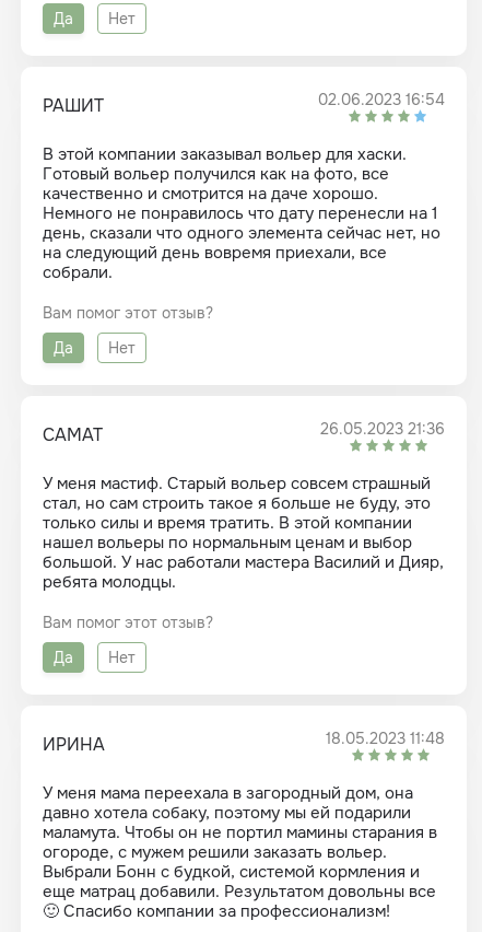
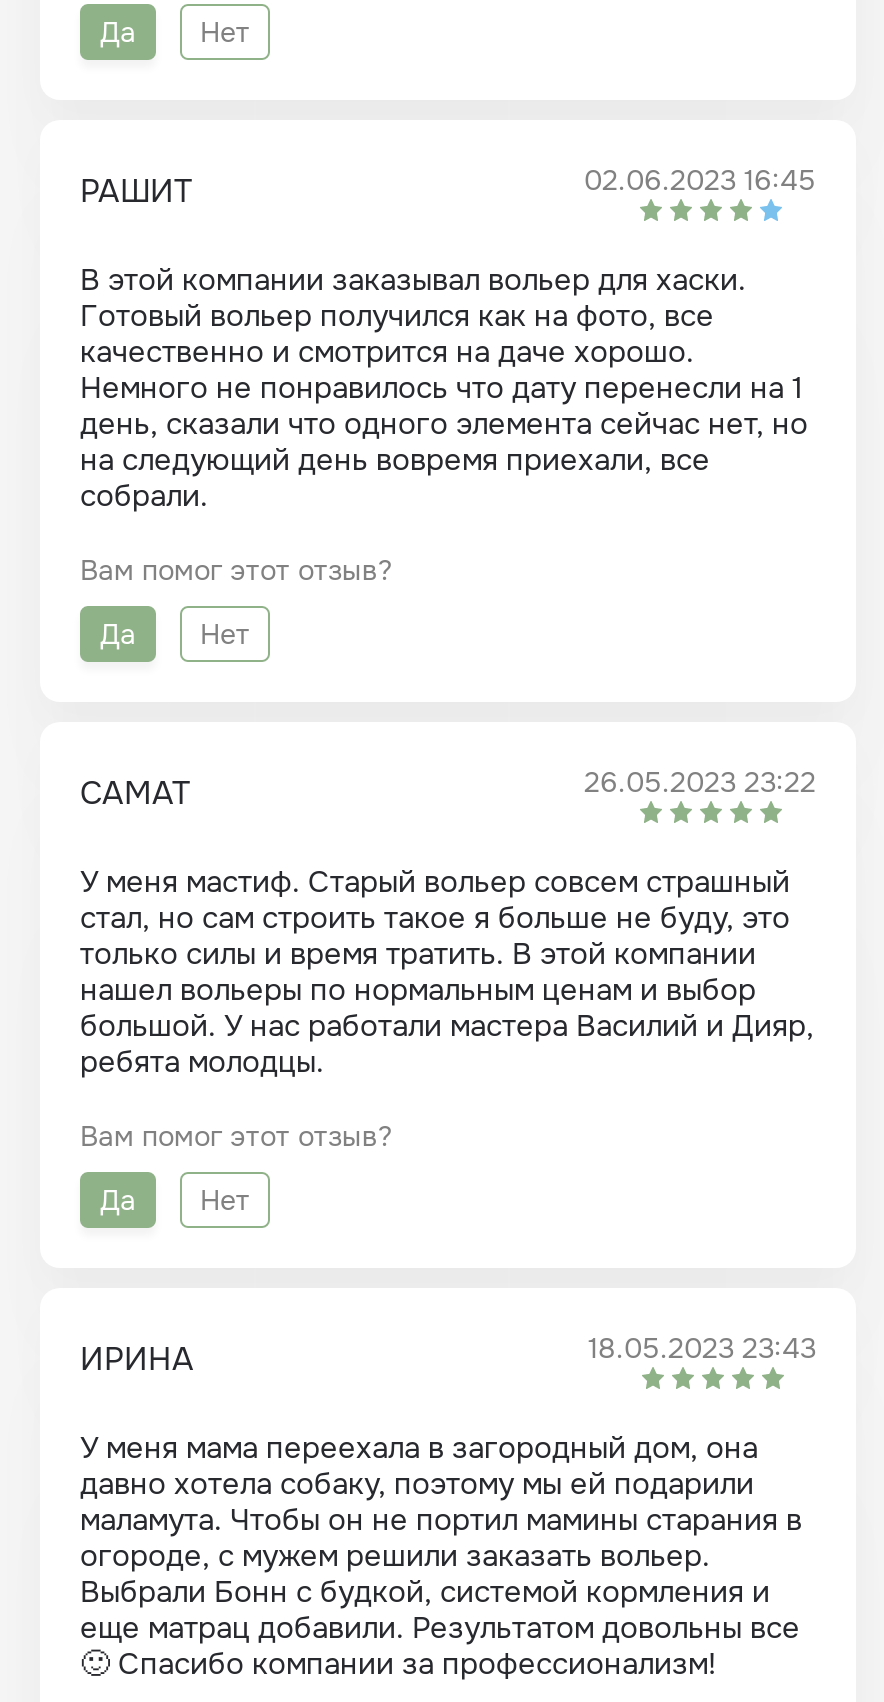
[318,90,445,109] 02.06.2023 16:54 -> [584,162,816,198] 02.06.2023 16:45
[320,419,445,439] 26.05.2023 21:36 -> [584,764,816,800] 26.05.2023 23:22
[326,729,445,748] 18.05.2023 11:48 -> [588,1330,816,1366] 18.05.2023 23:43

